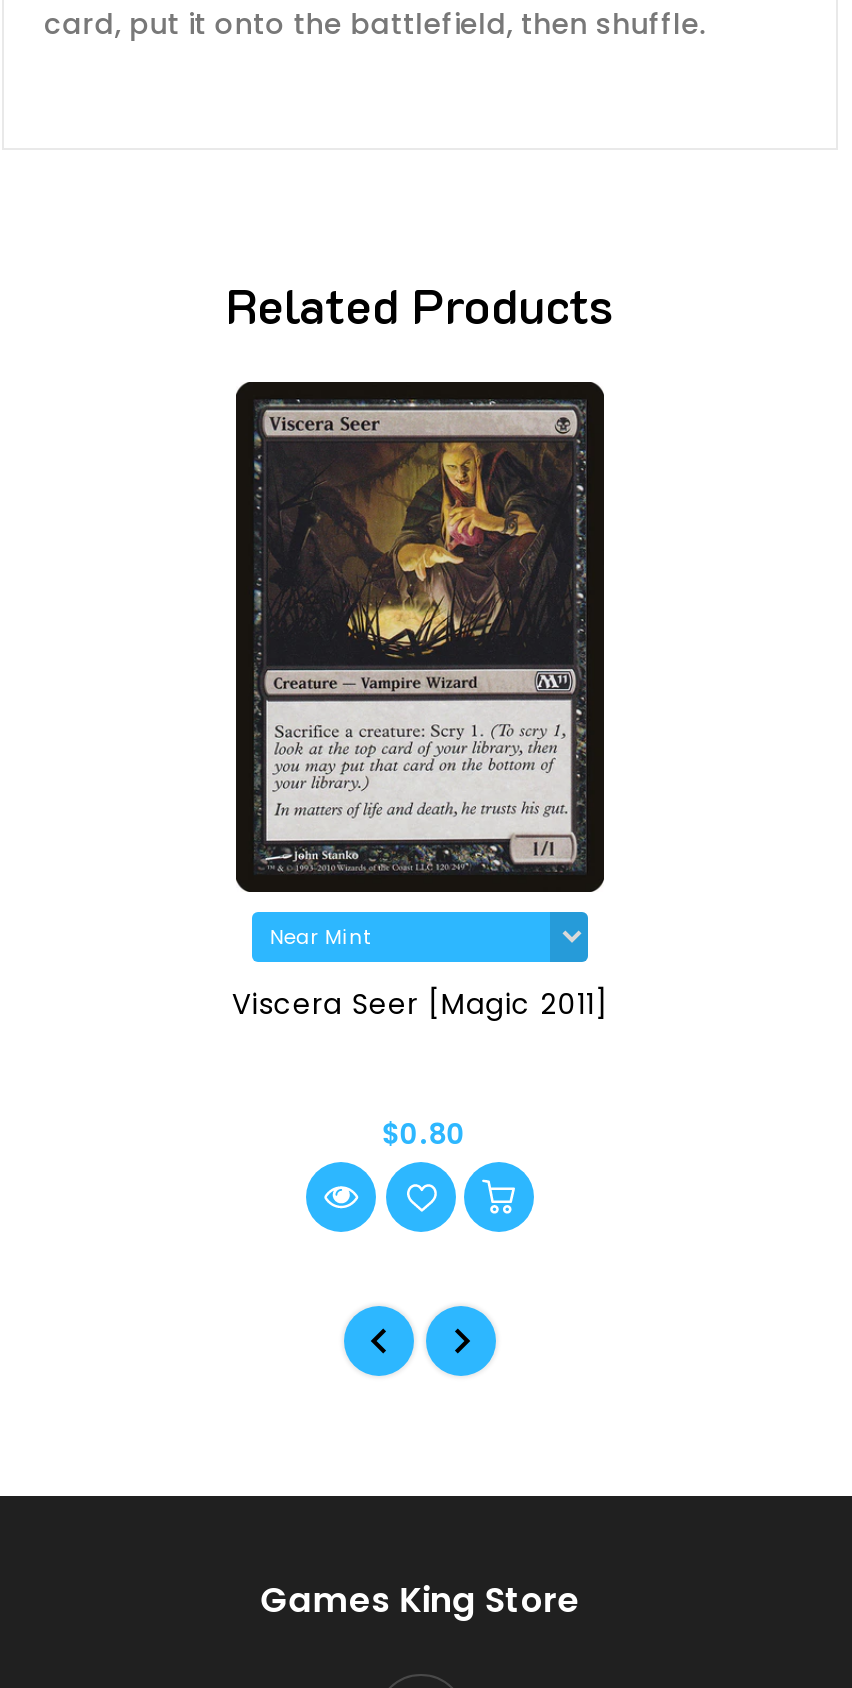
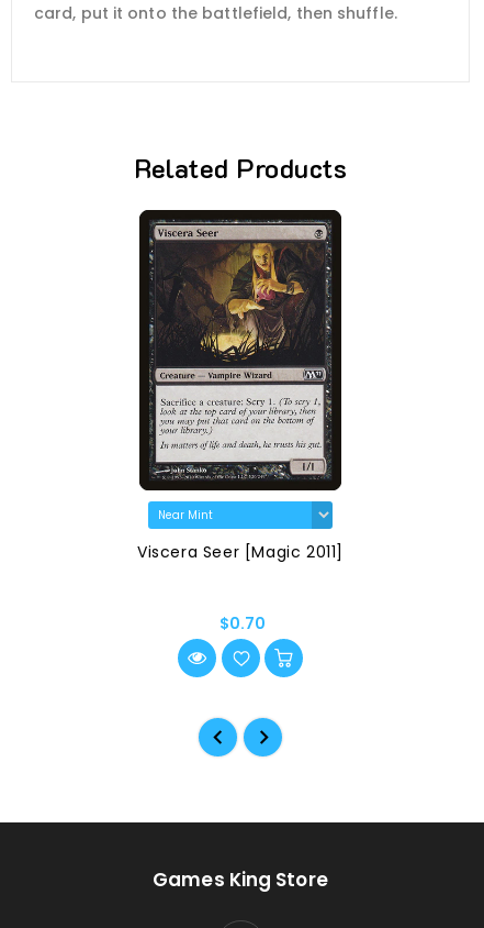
[382,1114,467,1154] $0.80 -> [219,612,266,634] $0.70

